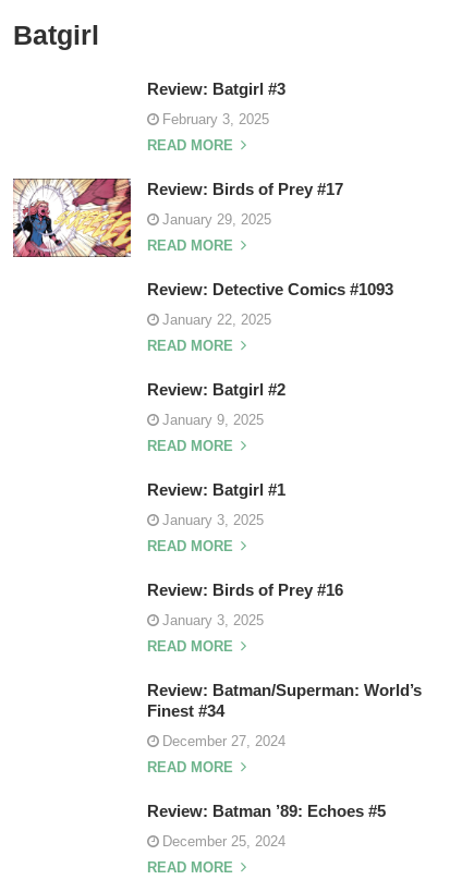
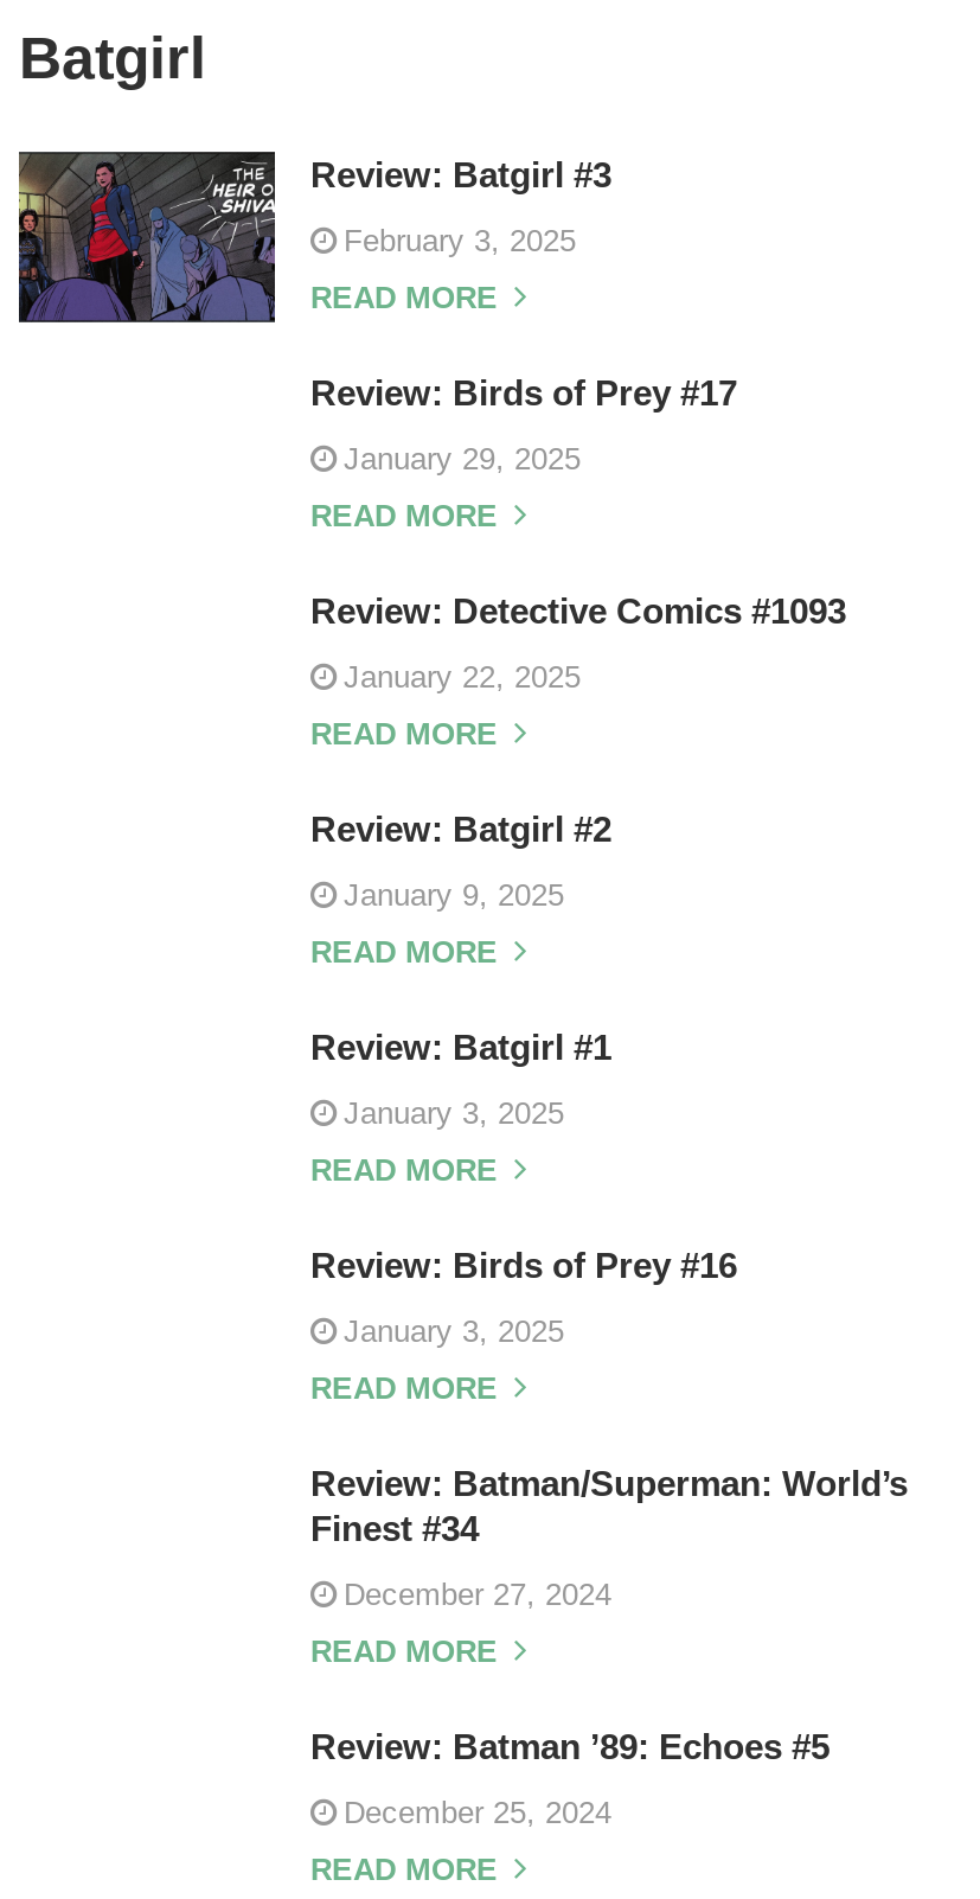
none -> [17,149,277,325] [image]
[12,178,132,258] [image] -> none

